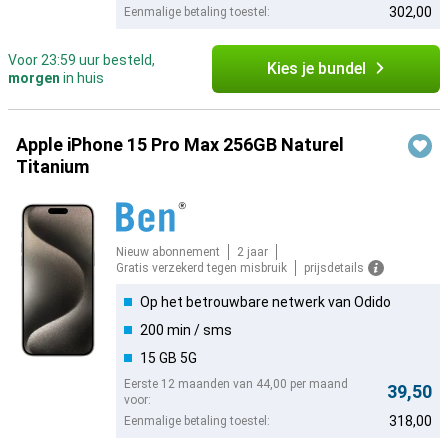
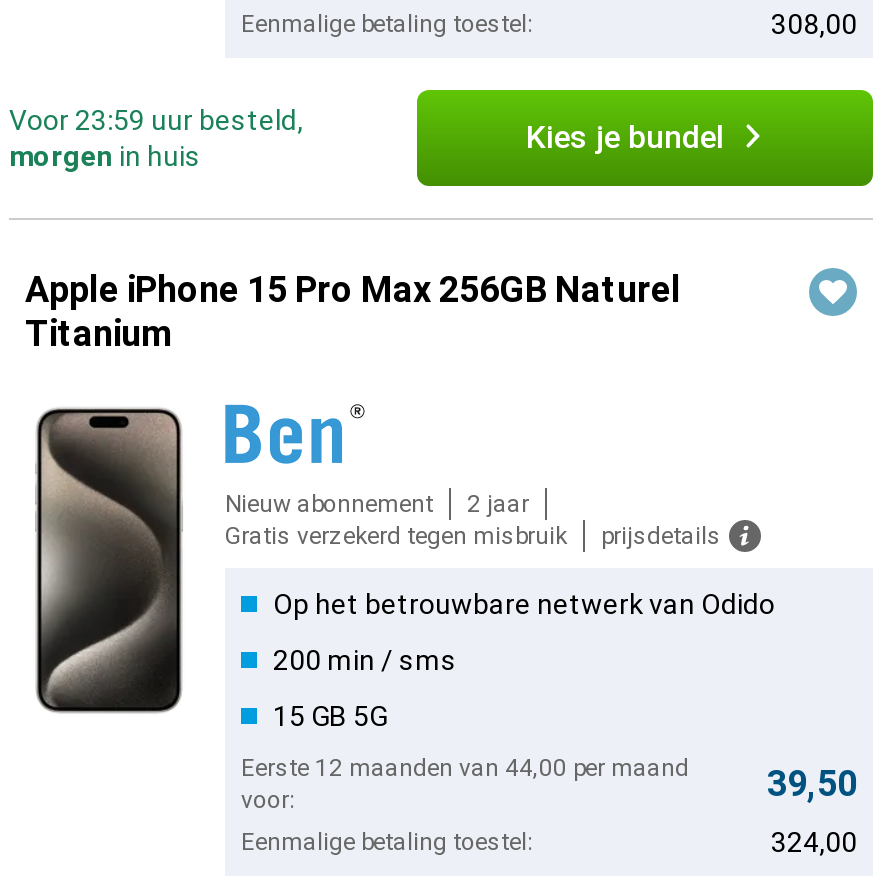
[389,4,432,20] 302,00 -> [771,9,857,41] 308,00
[389,413,432,429] 318,00 -> [771,827,857,859] 324,00

